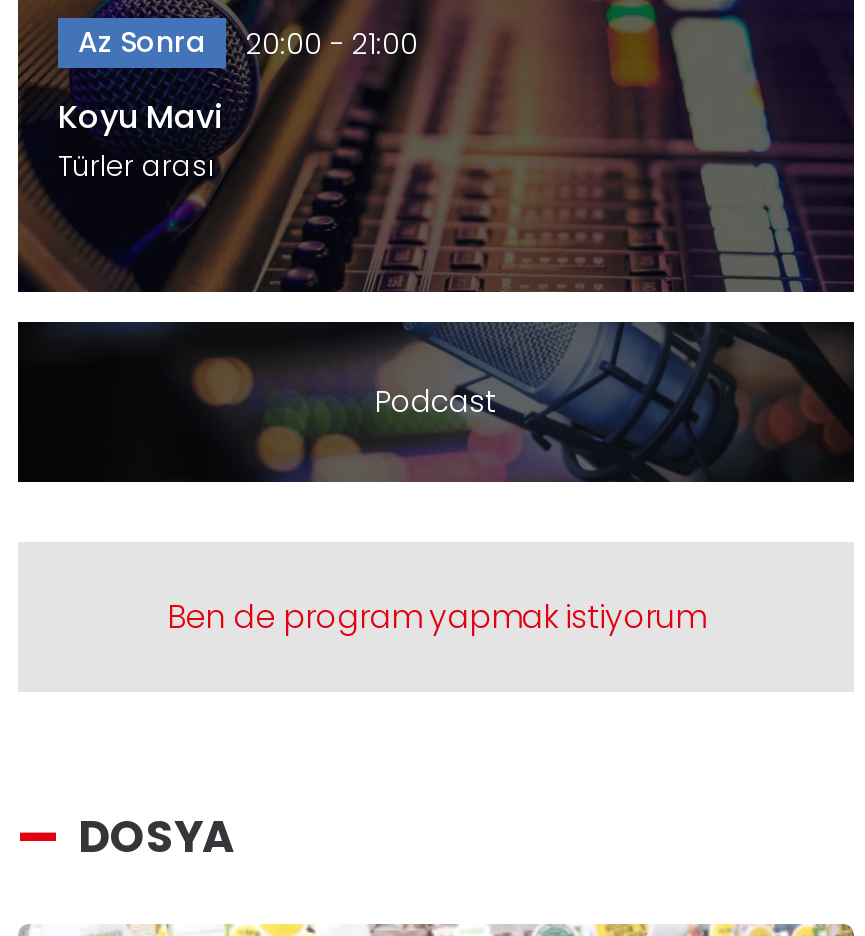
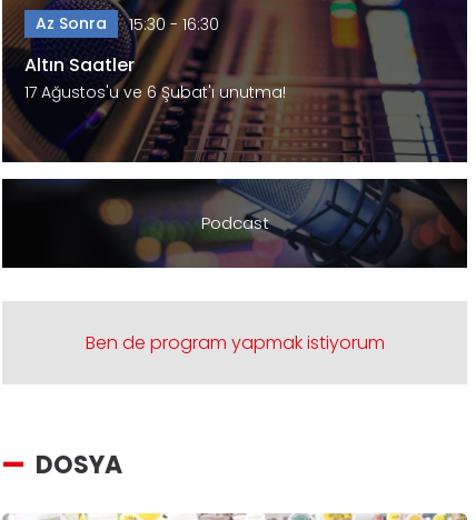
[78,23,418,65] Az Sonra 20:00 - 21:00 -> [36,13,219,36] Az Sonra 15:30 - 16:30
[58,95,222,187] Koyu Mavi | Türler arası -> [24,53,286,104] Altın Saatler | 17 Ağustos'u ve 6 Şubat'ı unutma!

